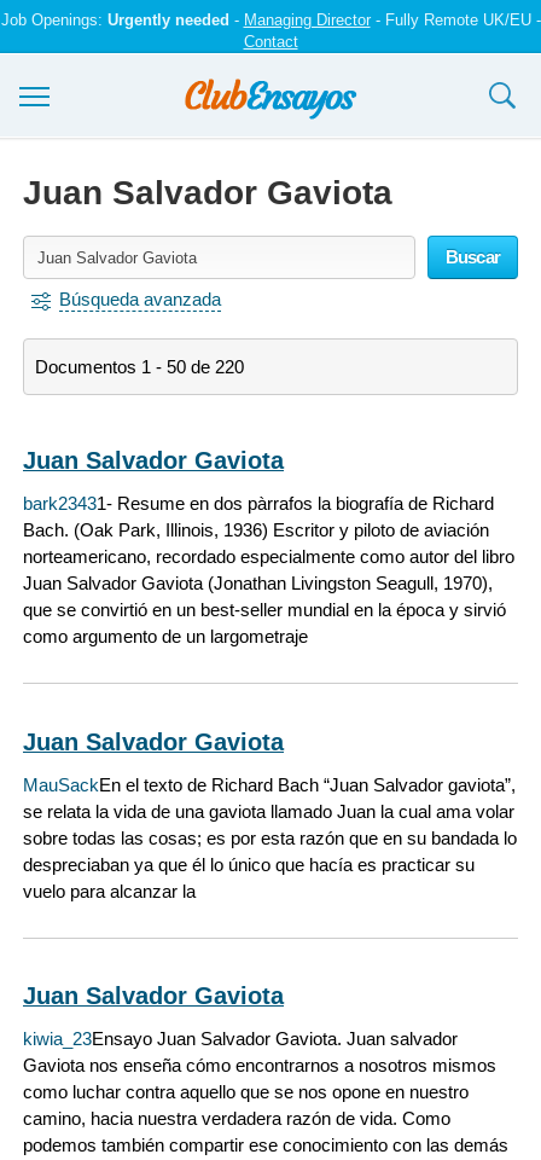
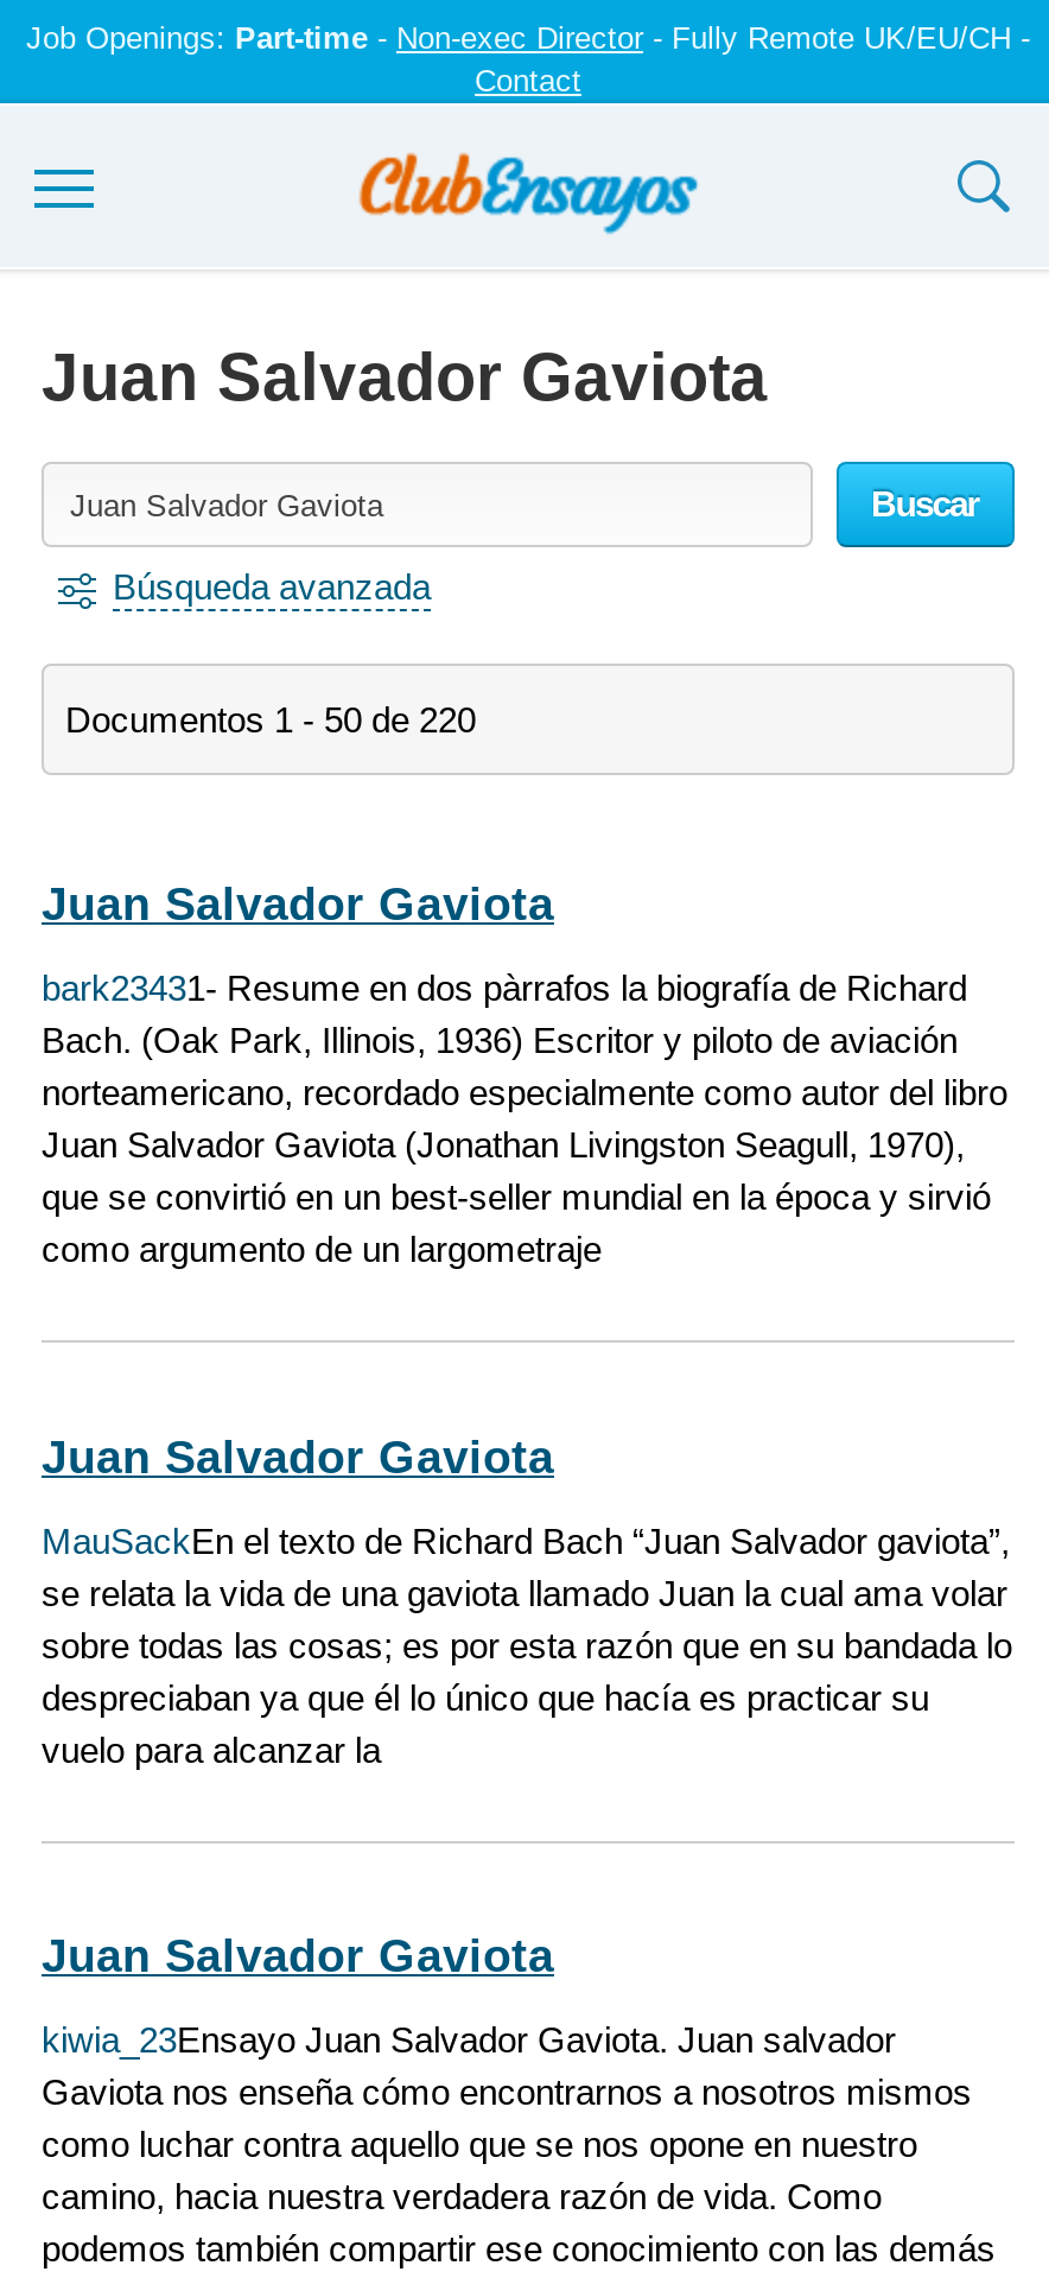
[1,11,540,29] Job Openings: Urgently needed - Managing Director - Fully Remote UK/EU - -> [26,20,1030,56] Job Openings: Part-time - Non-exec Director - Fully Remote UK/EU/CH -

